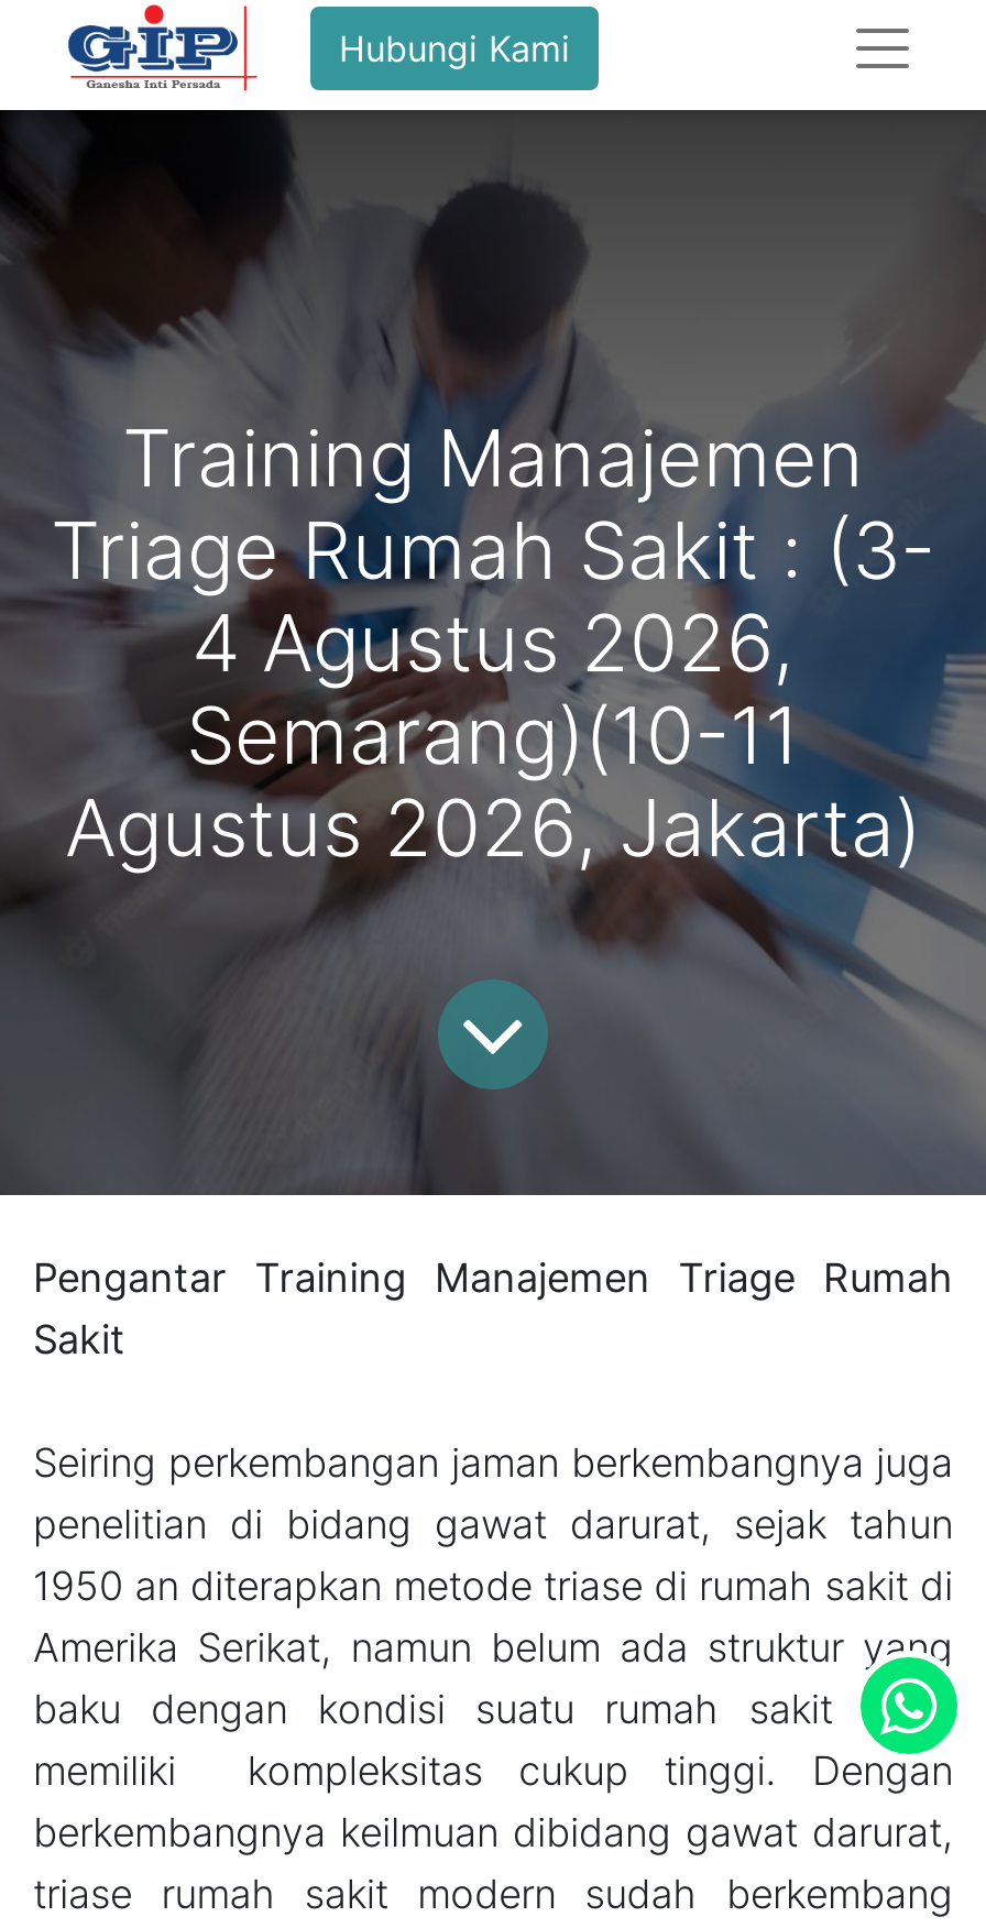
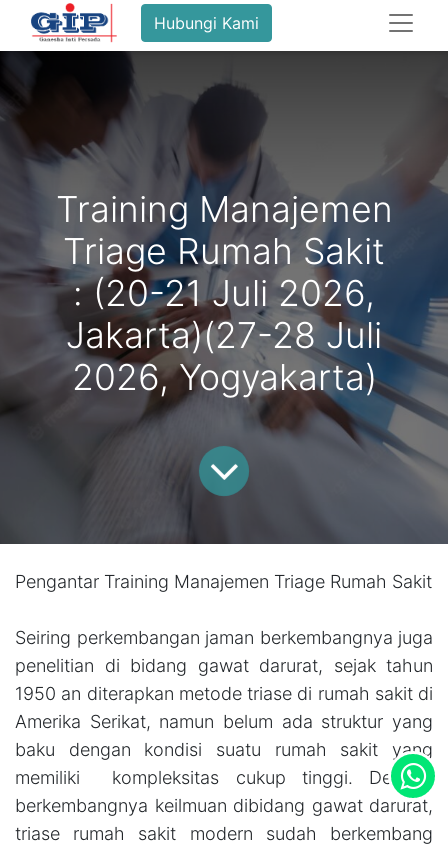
[51,503,935,877] Triage Rumah Sakit : (3- | 4 Agustus 2026, | Semarang)(10-11 | Agustus 2026, Jakarta) -> [63,229,385,399] Triage Rumah Sakit | : (20-21 Juli 2026, | Jakarta)(27-28 Juli | 2026, Yogyakarta)

